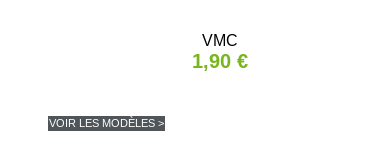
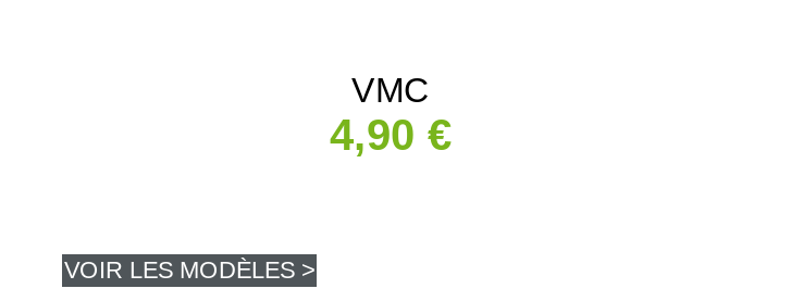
[192,50,248,72] 1,90 € -> [330,110,452,158] 4,90 €

